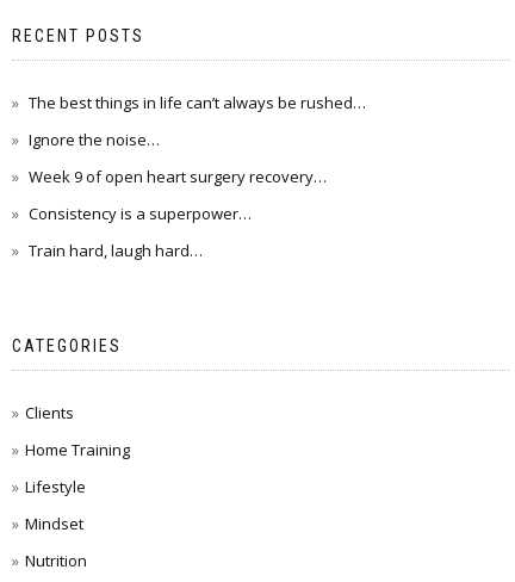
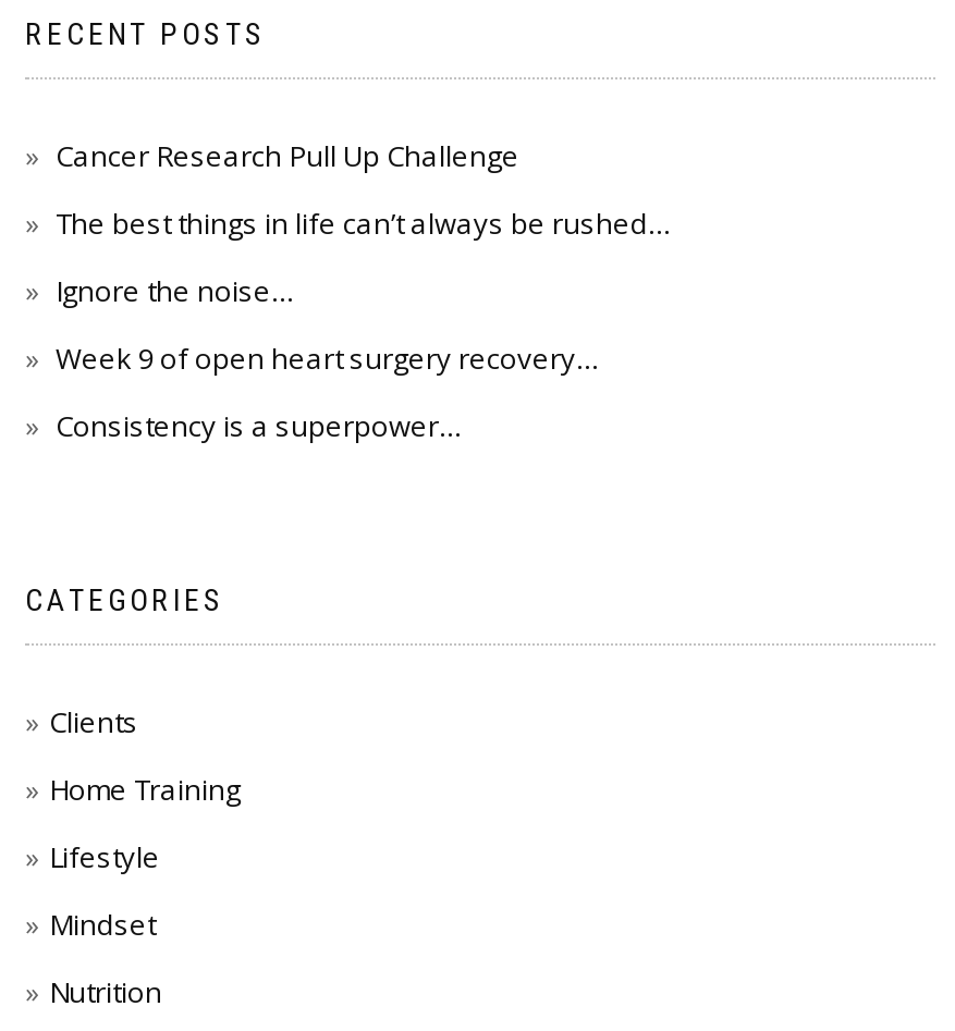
none -> [56,135,519,175] Cancer Research Pull Up Challenge
moved [29,91,366,224] -> [56,203,672,445]: The best things in life can’t always be rushed… | Ignore the noise… | Week 9 of open heart surgery recovery… | Consistency is a superpower…
[29,239,203,261] Train hard, laugh hard… -> none

